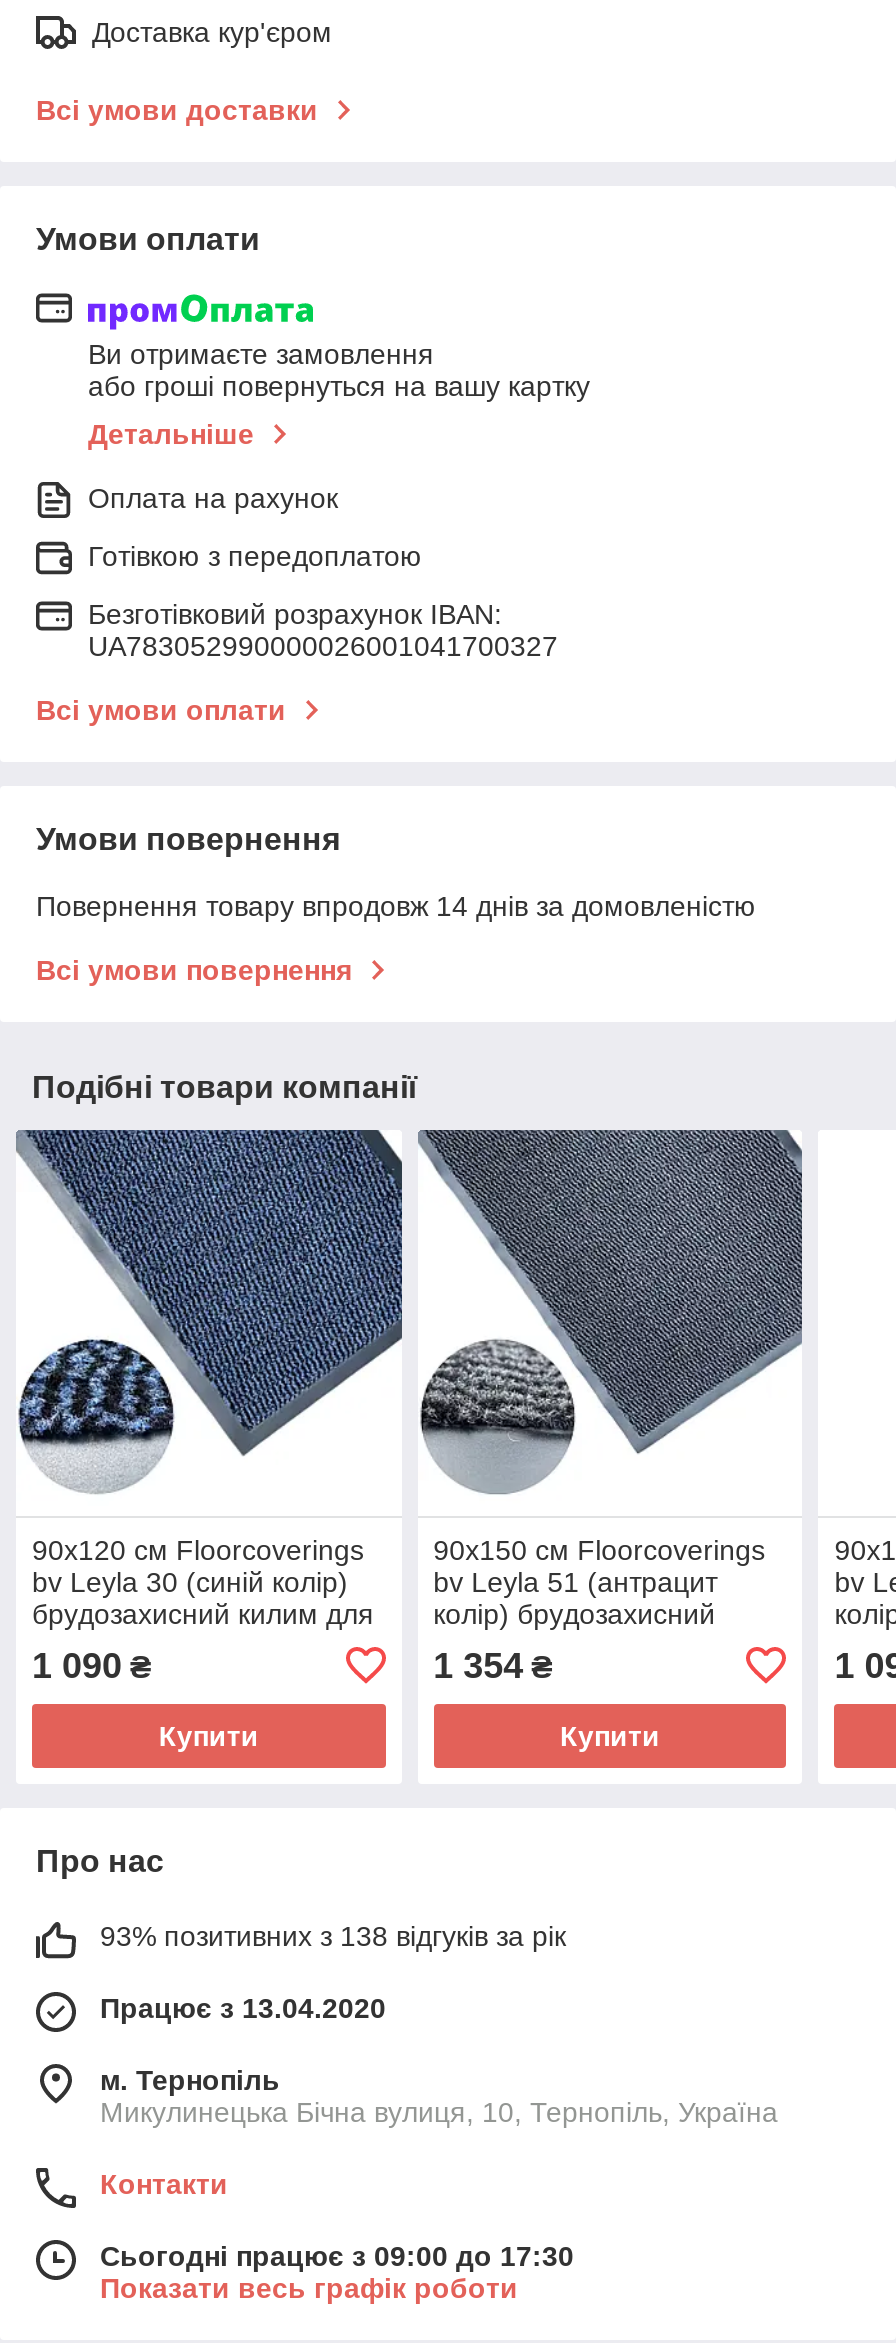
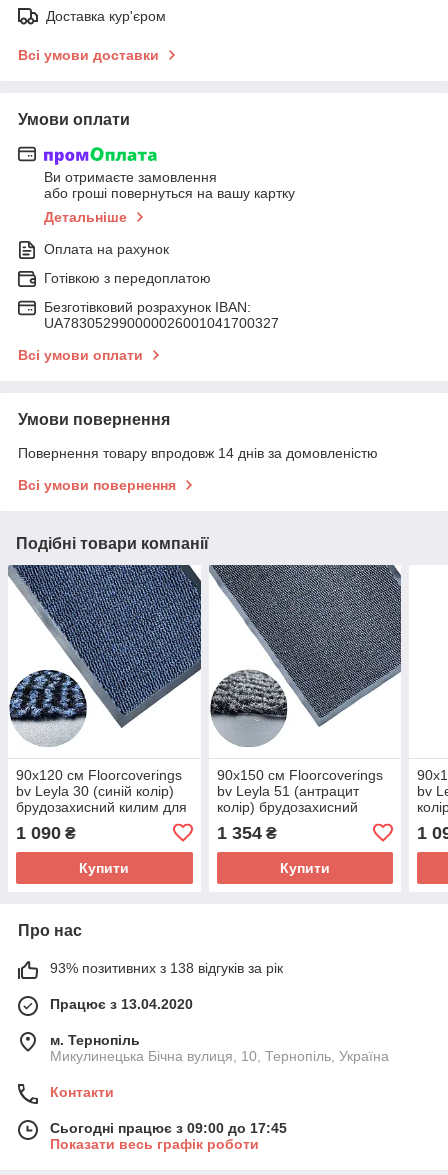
[100,2240,574,2272] Сьогодні працює з 09:00 до 17:30 -> [50,1120,287,1136] Сьогодні працює з 09:00 до 17:45

